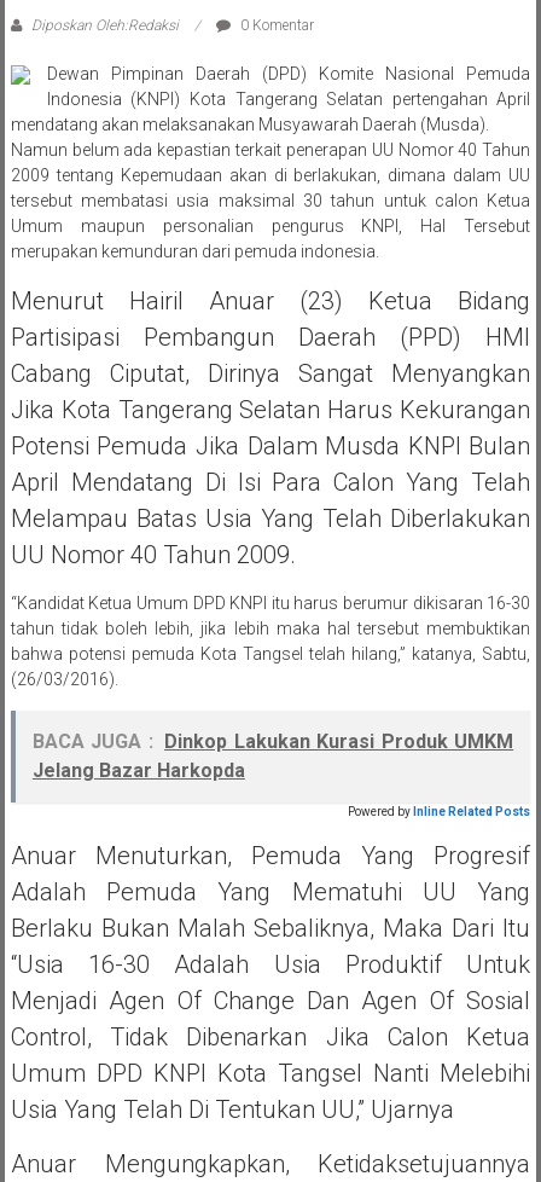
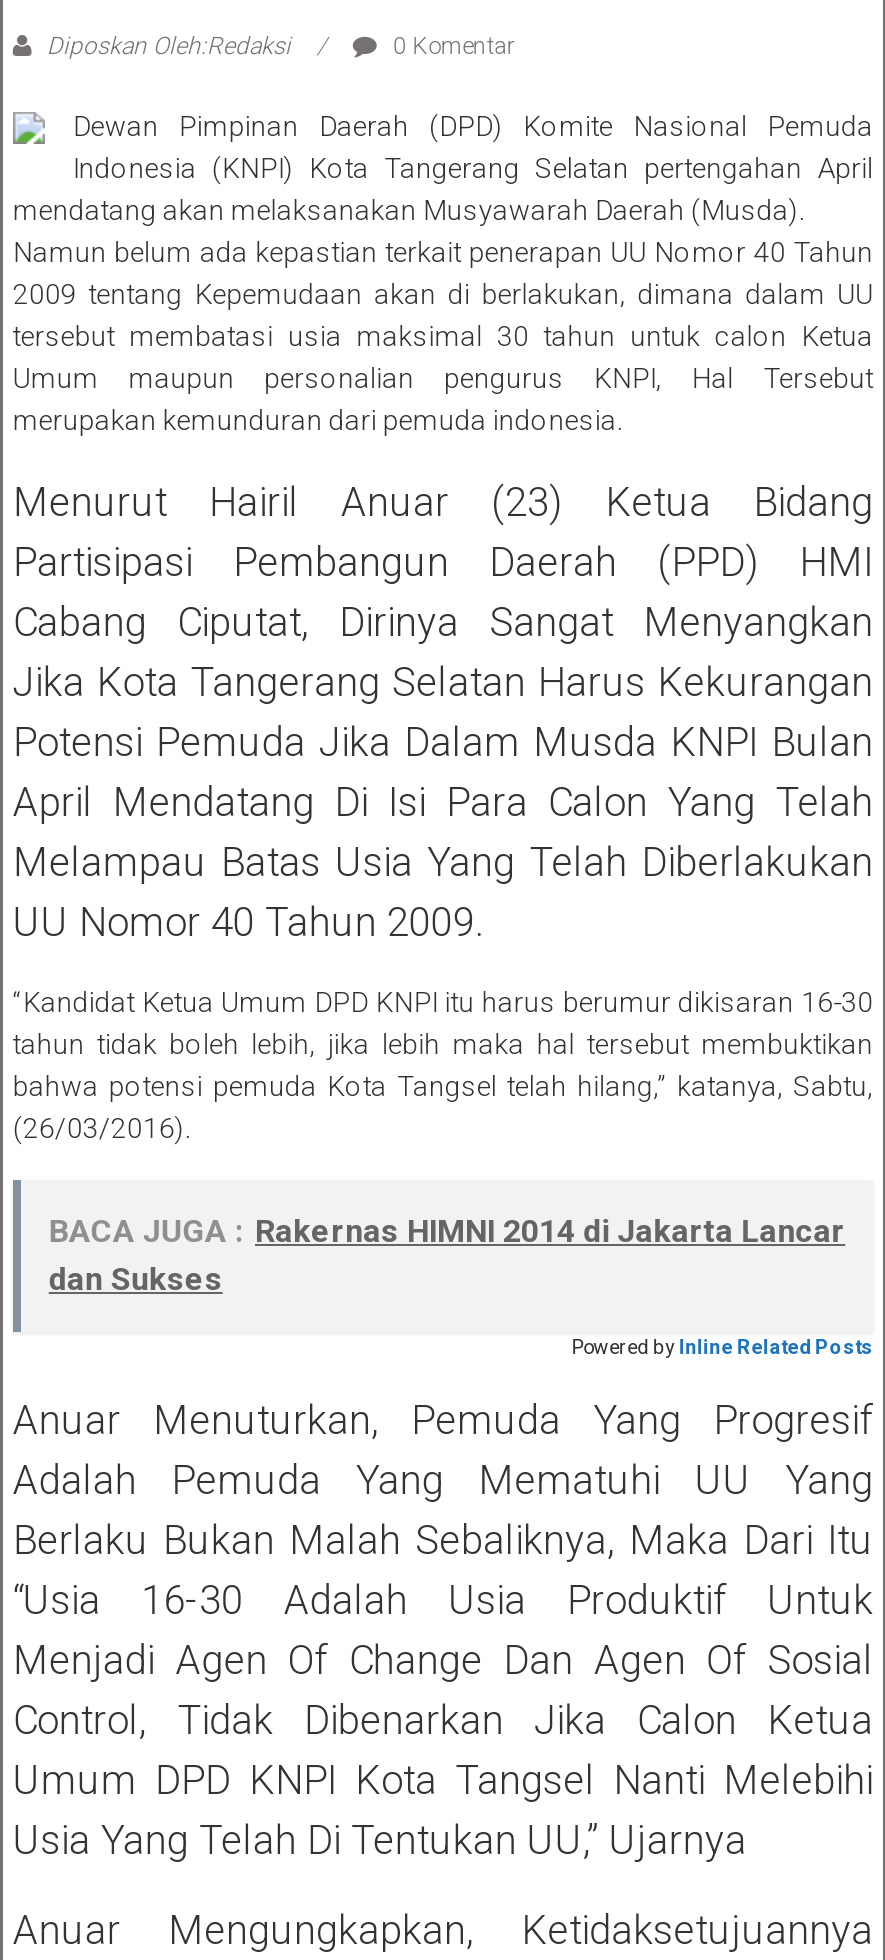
[32,730,513,782] BACA JUGA : Dinkop Lakukan Kurasi Produk UMKM | Jelang Bazar Harkopda -> [49,1212,845,1298] BACA JUGA : Rakernas HIMNI 2014 di Jakarta Lancar | dan Sukses

